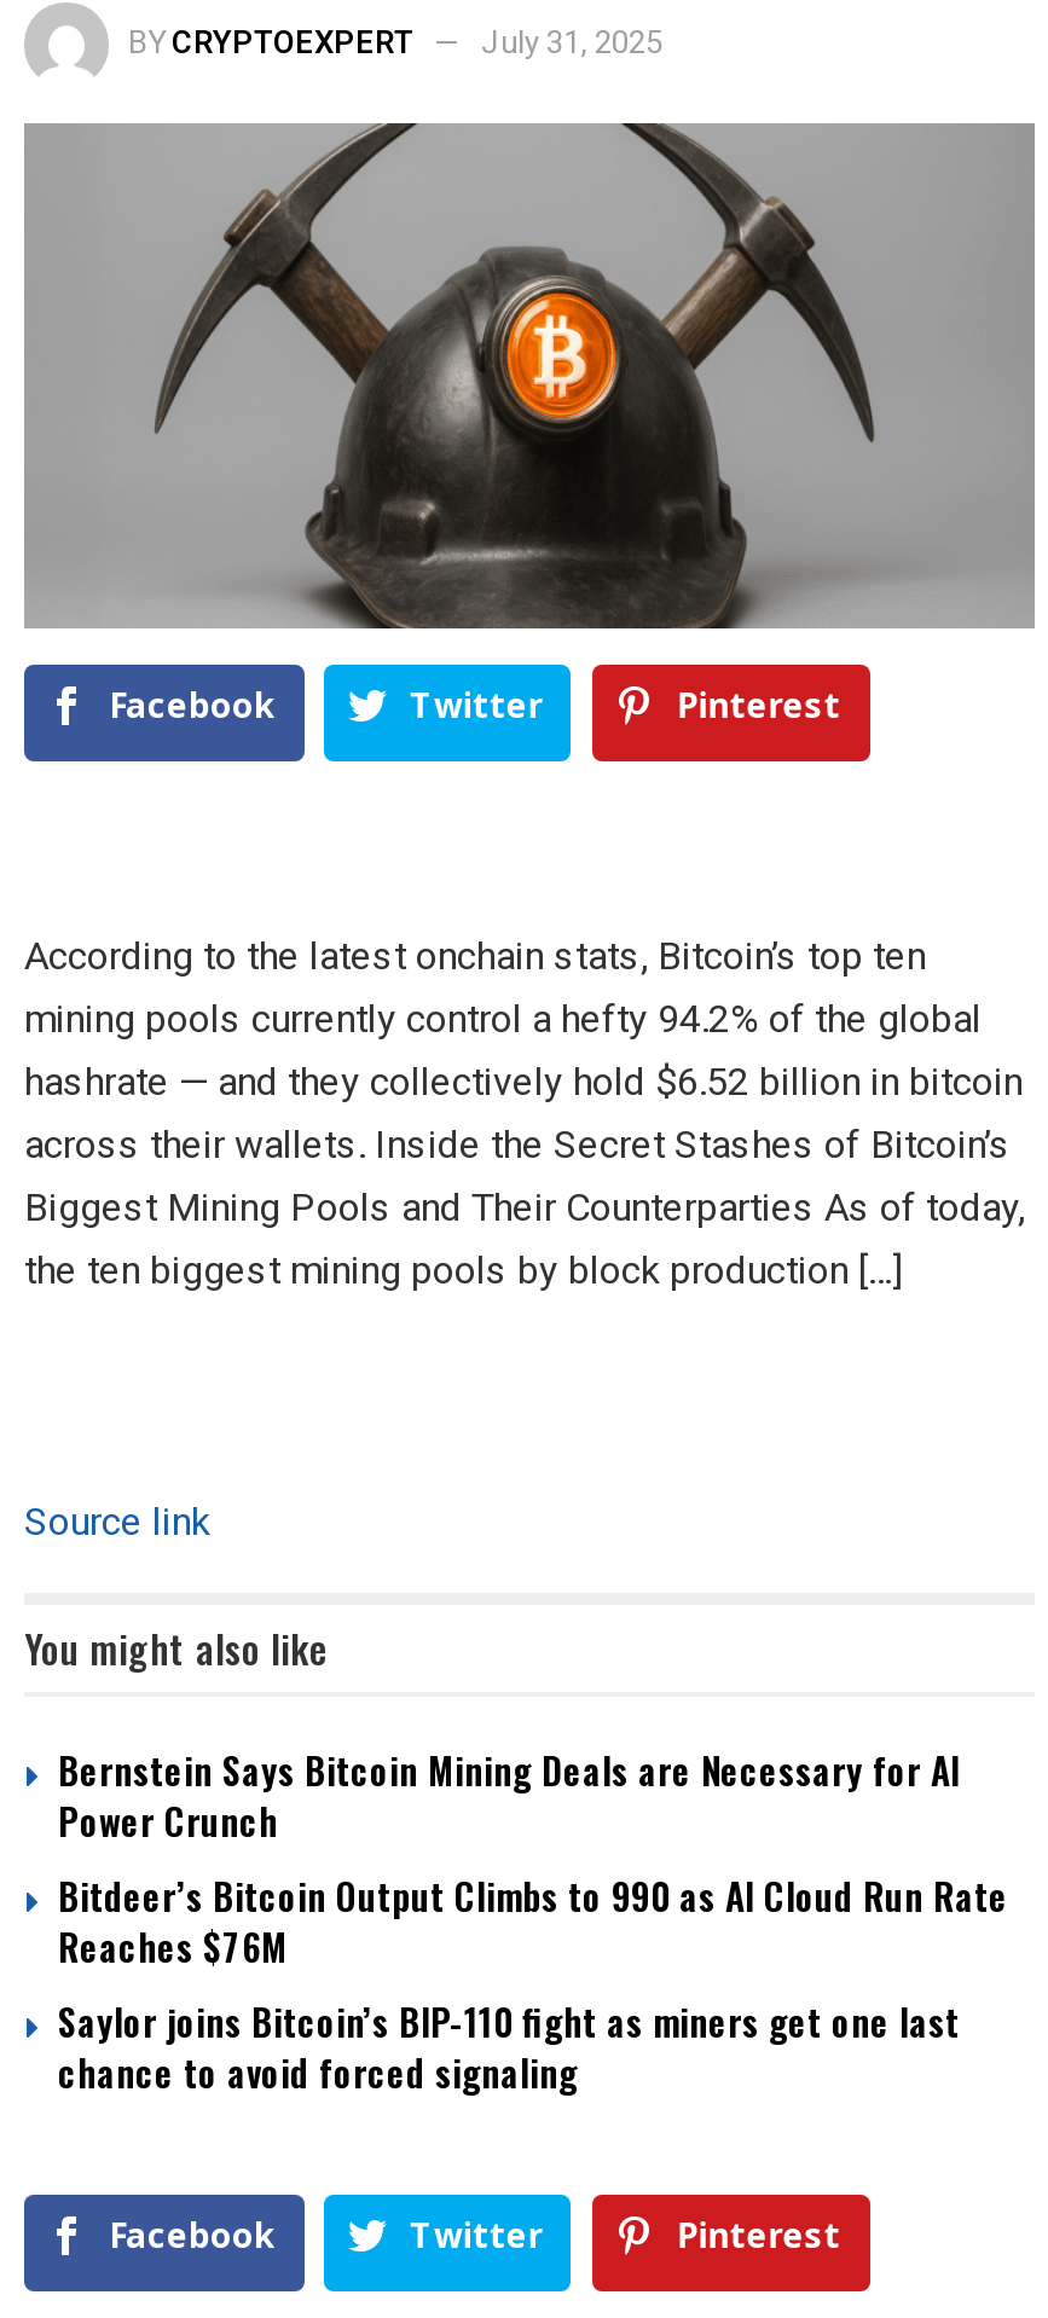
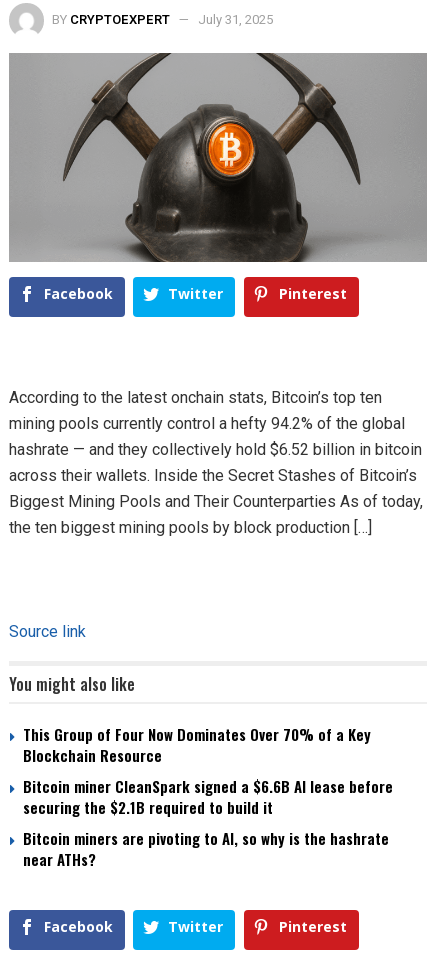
[58,1743,1008,2099] Bernstein Says Bitcoin Mining Deals are Necessary for AI | Power Crunch | Bitdeer’s Bitcoin Output Climbs to 990 as AI Cloud Run Rate | Reaches $76M | Saylor joins Bitcoin’s BIP-110 fight as miners get one last | chance to avoid forced signaling -> [23,723,393,870] This Group of Four Now Dominates Over 70% of a Key | Blockchain Resource | Bitcoin miner CleanSpark signed a $6.6B AI lease before | securing the $2.1B required to build it | Bitcoin miners are pivoting to AI, so why is the hashrate | near ATHs?

